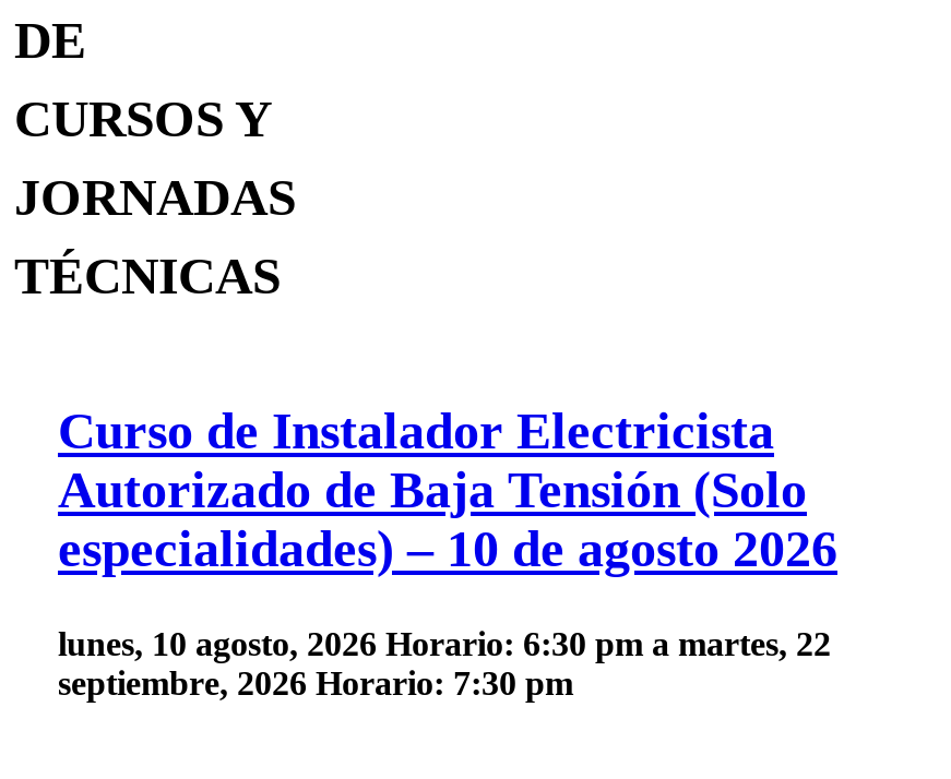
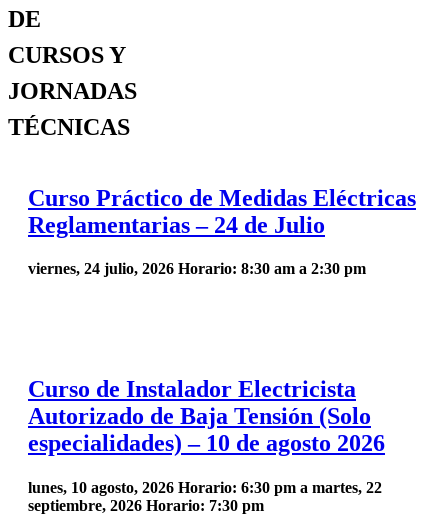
none -> [28,185,416,277] Curso Práctico de Medidas Eléctricas | Reglamentarias – 24 de Julio | viernes, 24 julio, 2026 Horario: 8:30 am a 2:30 pm

